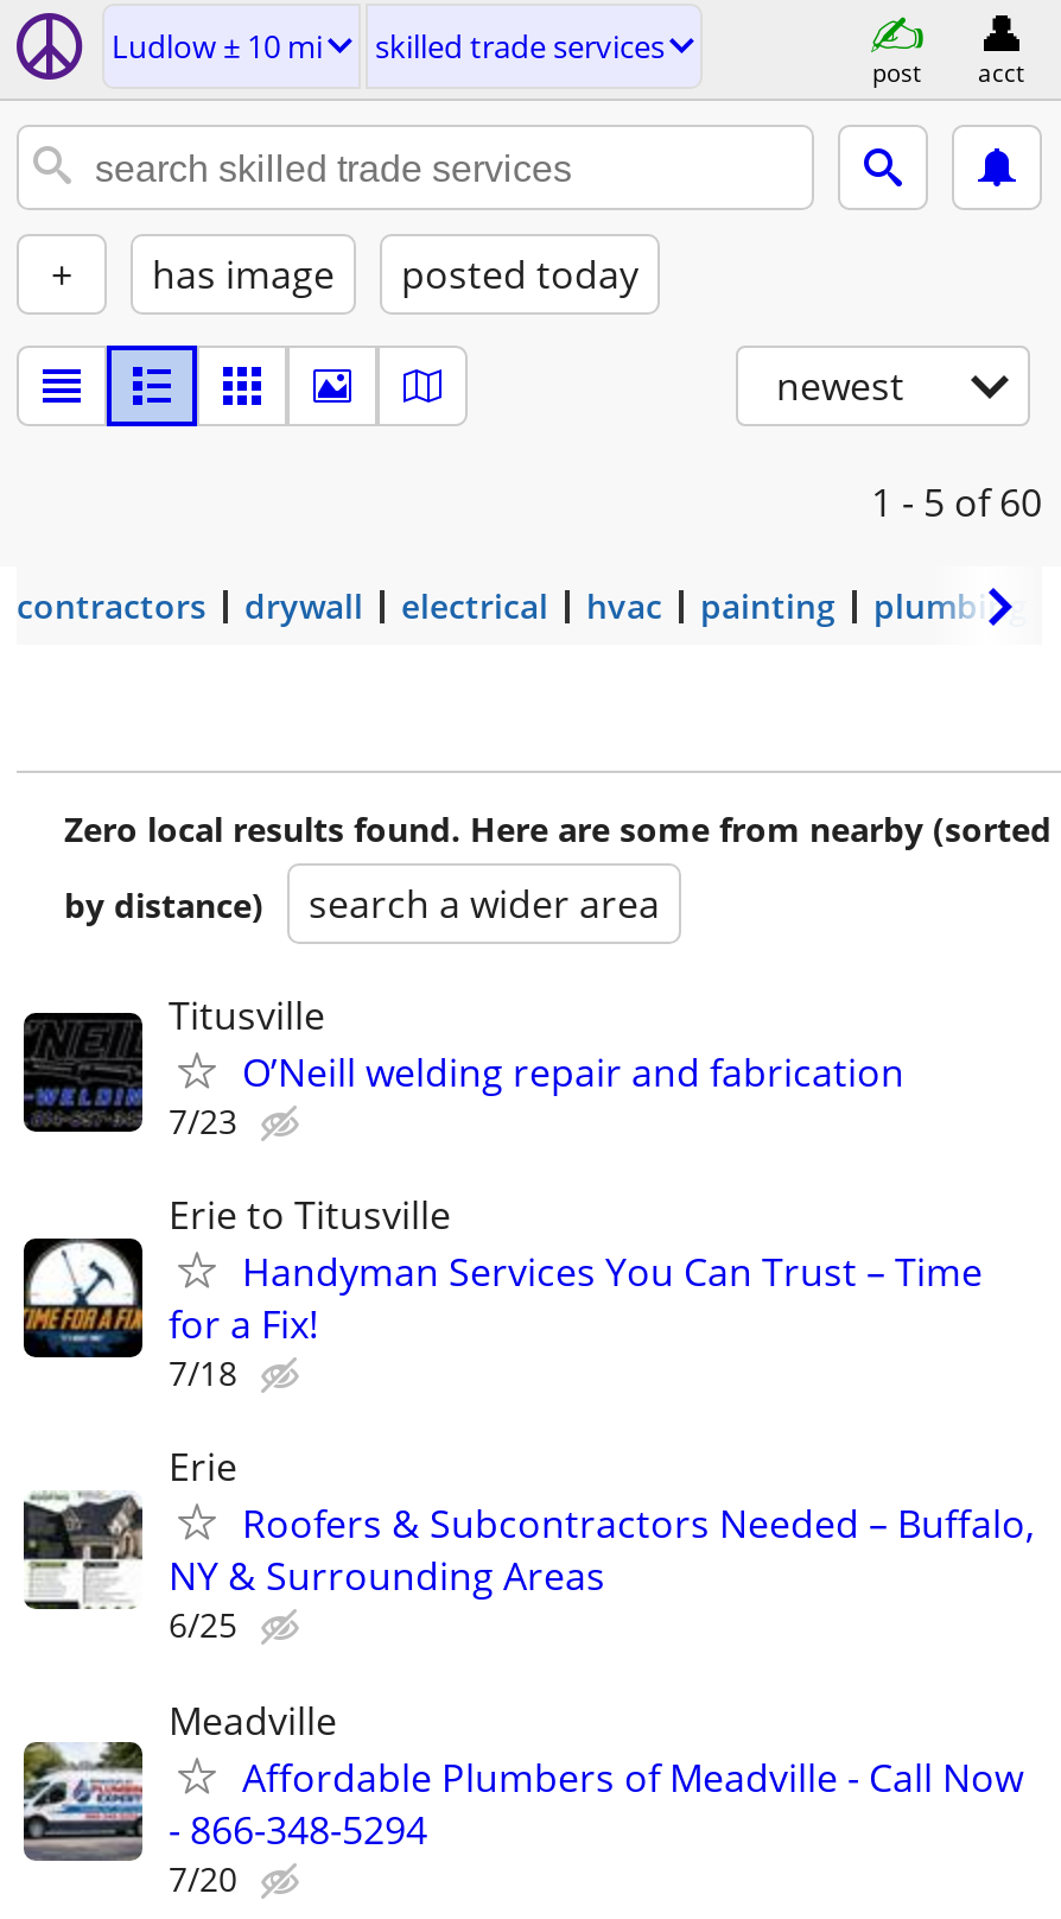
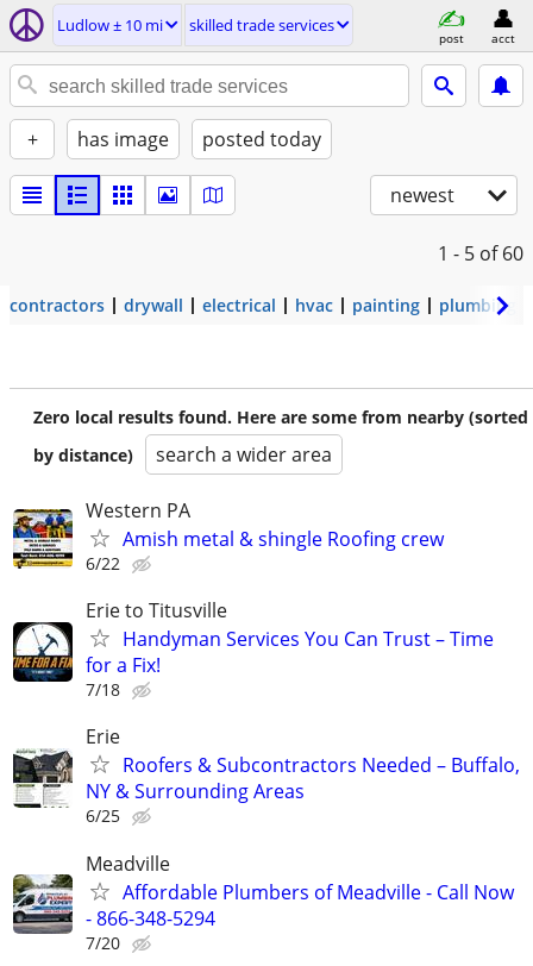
[21,989,904,1144] [image] | Titusville | O’Neill welding repair and fabrication | 7/23 -> [12,497,444,575] [image] | Western PA | Amish metal & shingle Roofing crew | 6/22

